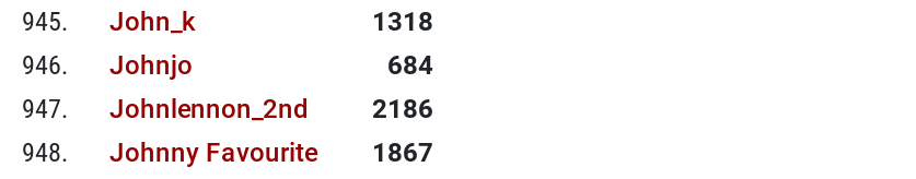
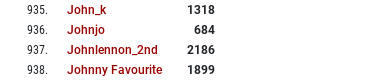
[22,7,195,38] 945. John_k -> [27,3,106,17] 935. John_k
[22,51,193,81] 946. Johnjo -> [27,23,105,37] 936. Johnjo
[22,94,309,125] 947. Johnlennon_2nd -> [27,43,158,57] 937. Johnlennon_2nd
[22,138,68,169] 948. -> [27,63,48,77] 938.
[372,138,433,169] 1867 -> [187,63,215,77] 1899

